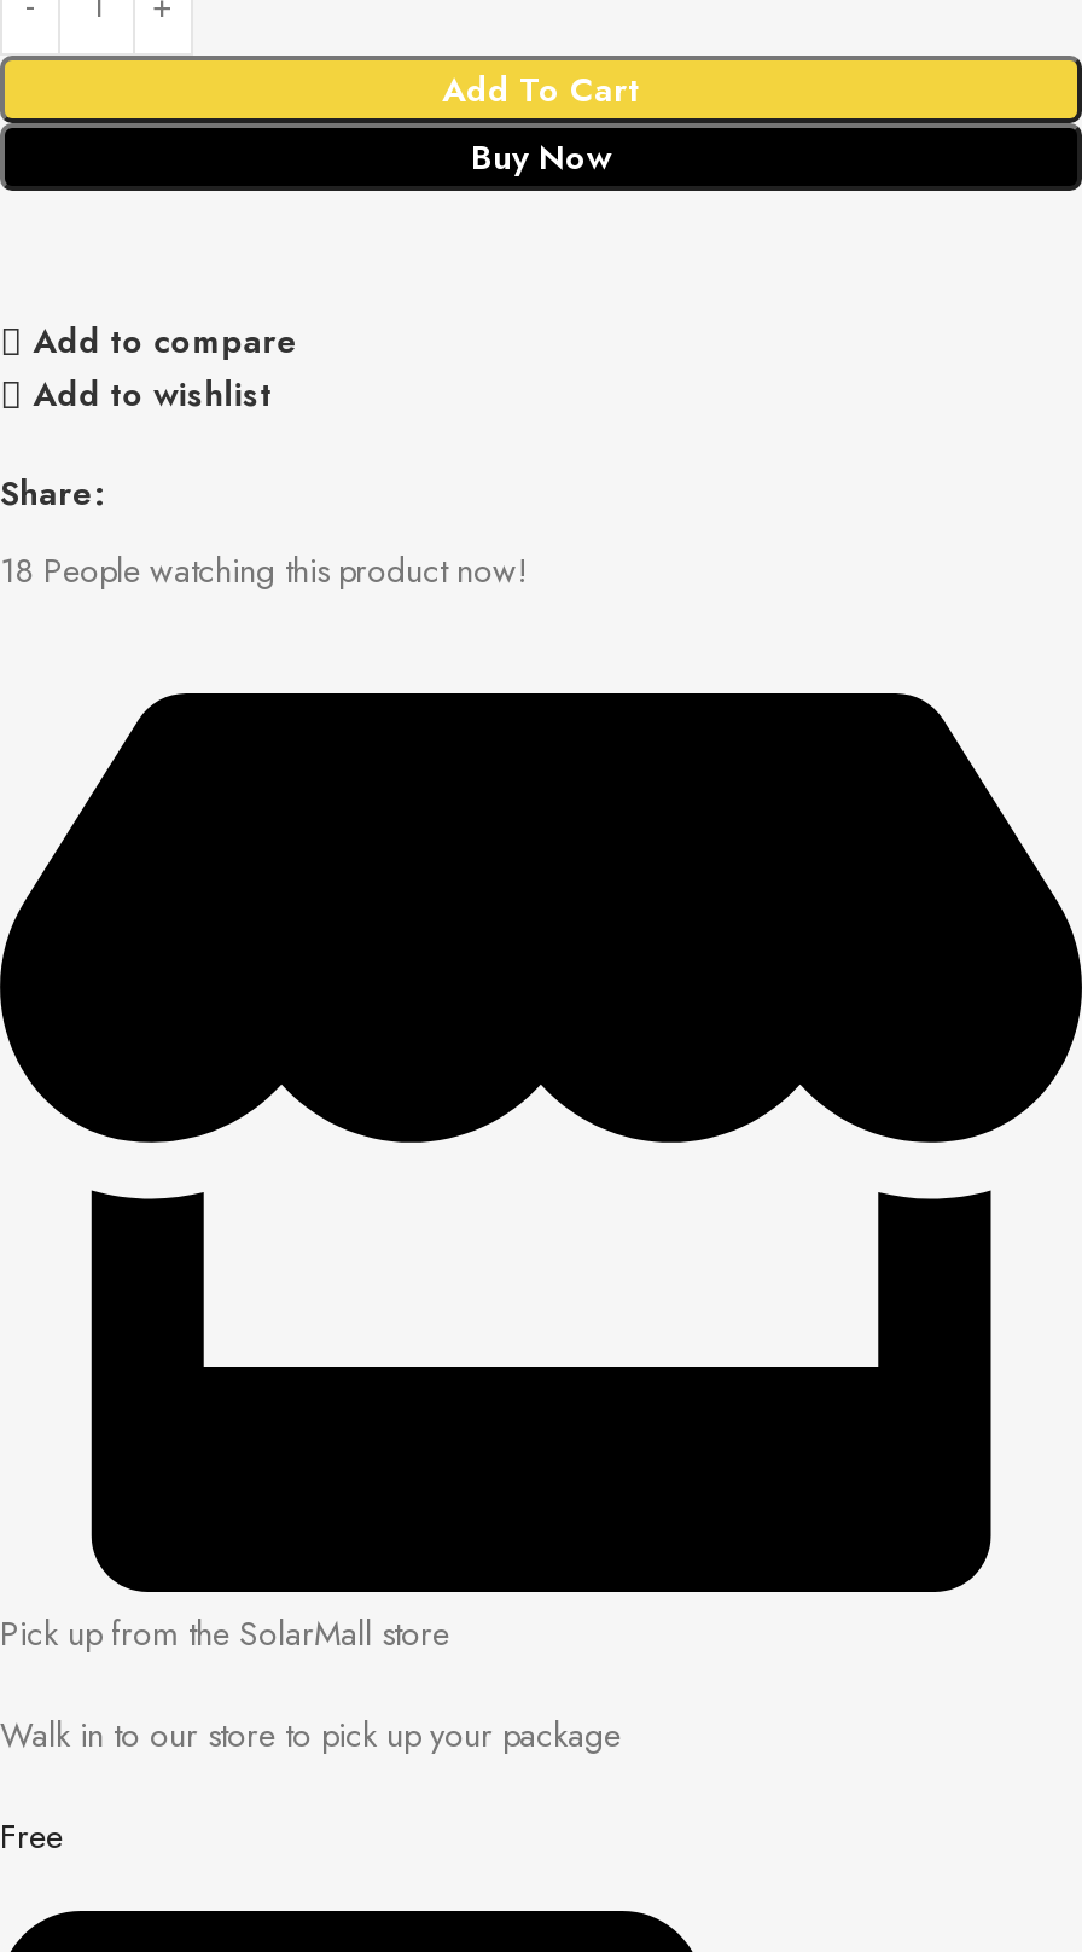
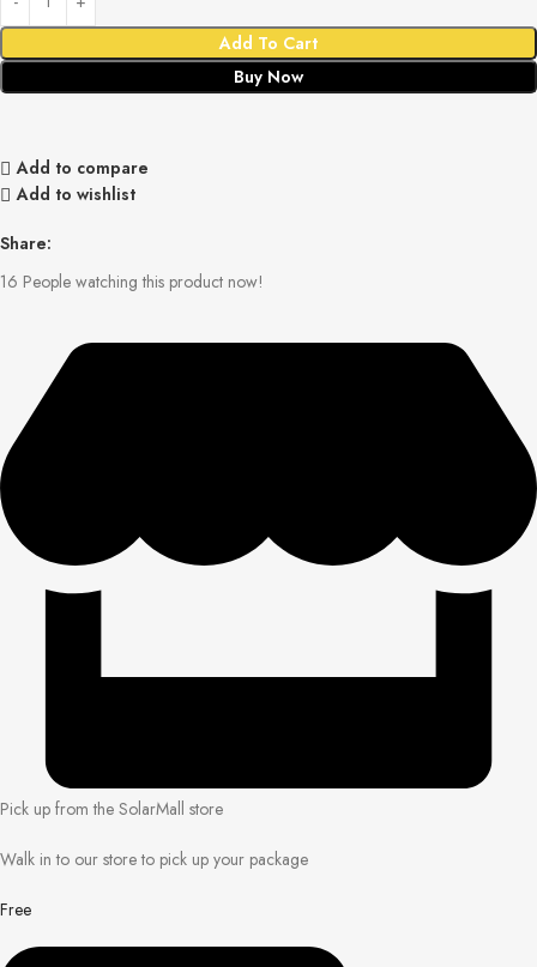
[0,545,529,593] 18 People watching this product now! -> [0,269,264,293] 16 People watching this product now!

